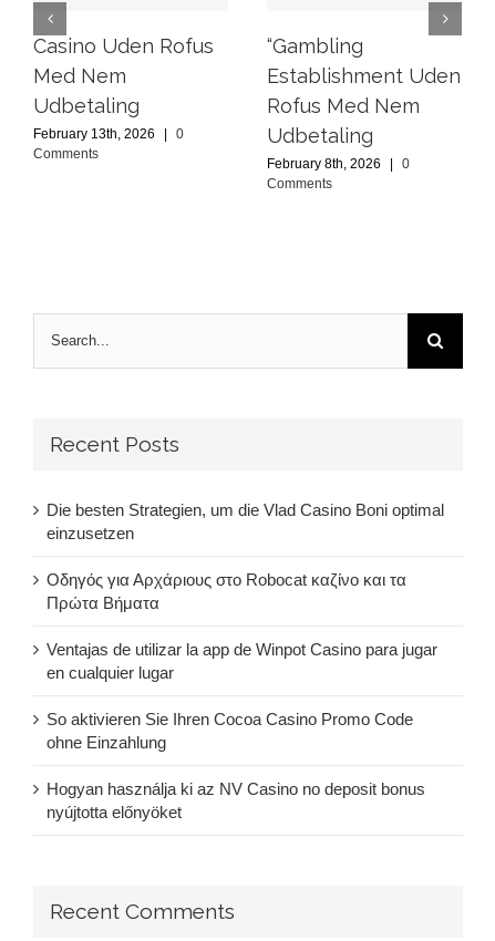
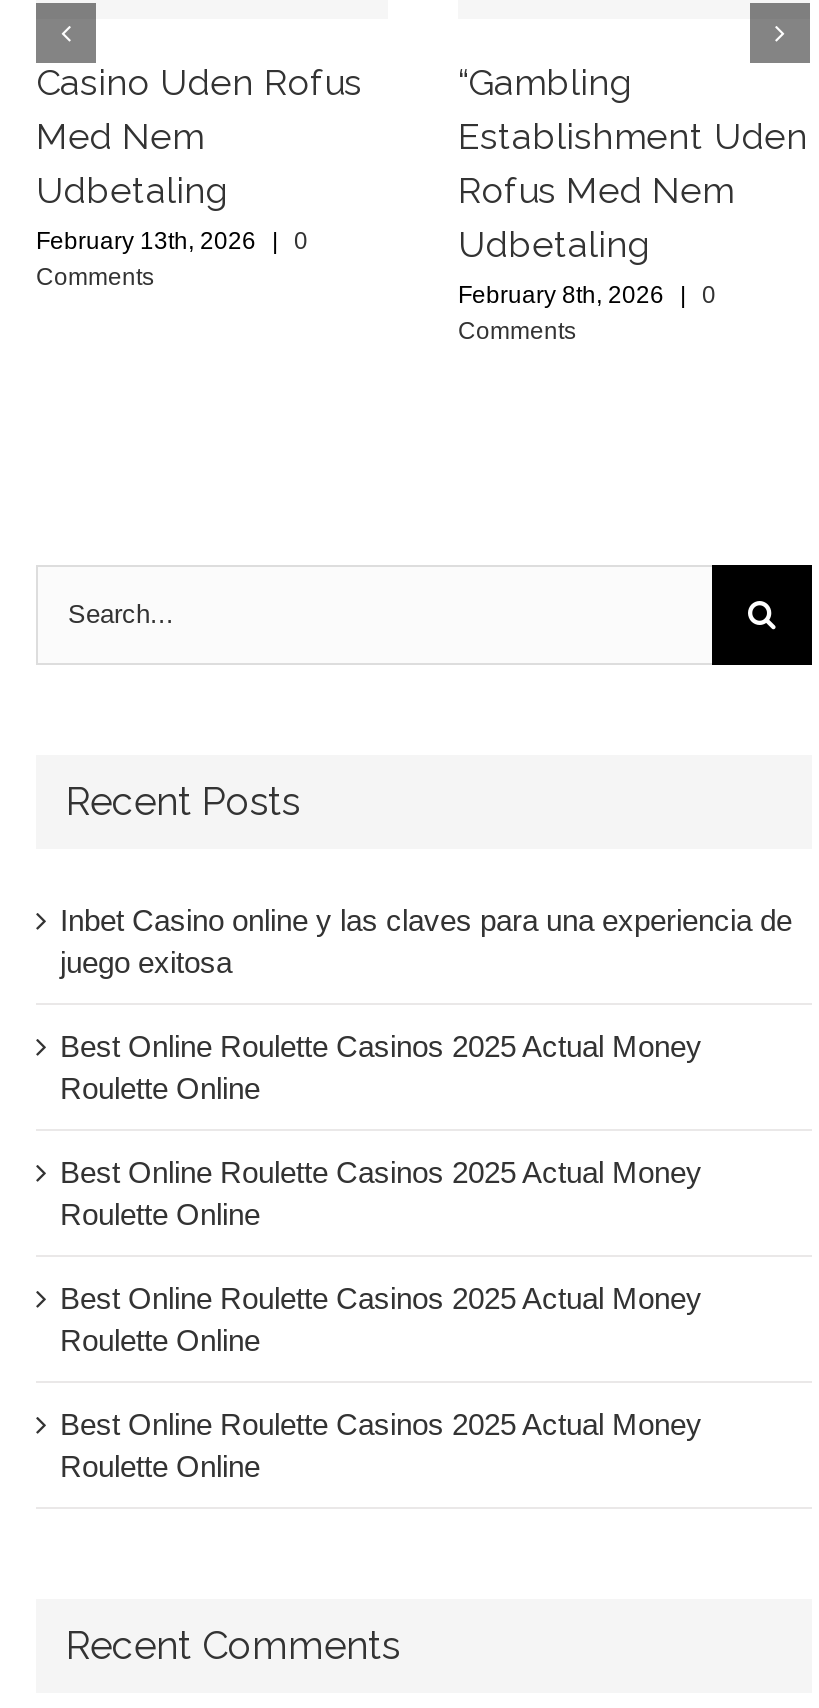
[47,501,444,543] Die besten Strategien, um die Vlad Casino Boni optimal | einzusetzen -> [60,903,792,979] Inbet Casino online y las claves para una experiencia de | juego exitosa
[47,570,406,612] Οδηγός για Αρχάριους στο Robocat καζίνο και τα | Πρώτα Βήματα -> [60,1029,702,1105] Best Online Roulette Casinos 2025 Actual Money | Roulette Online
[47,640,437,682] Ventajas de utilizar la app de Winpot Casino para jugar | en cualquier lugar -> [60,1155,702,1231] Best Online Roulette Casinos 2025 Actual Money | Roulette Online
[47,710,413,752] So aktivieren Sie Ihren Cocoa Casino Promo Code | ohne Einzahlung -> [60,1281,702,1357] Best Online Roulette Casinos 2025 Actual Money | Roulette Online
[47,780,425,822] Hogyan használja ki az NV Casino no deposit bonus | nyújtotta előnyöket -> [60,1407,702,1483] Best Online Roulette Casinos 2025 Actual Money | Roulette Online

